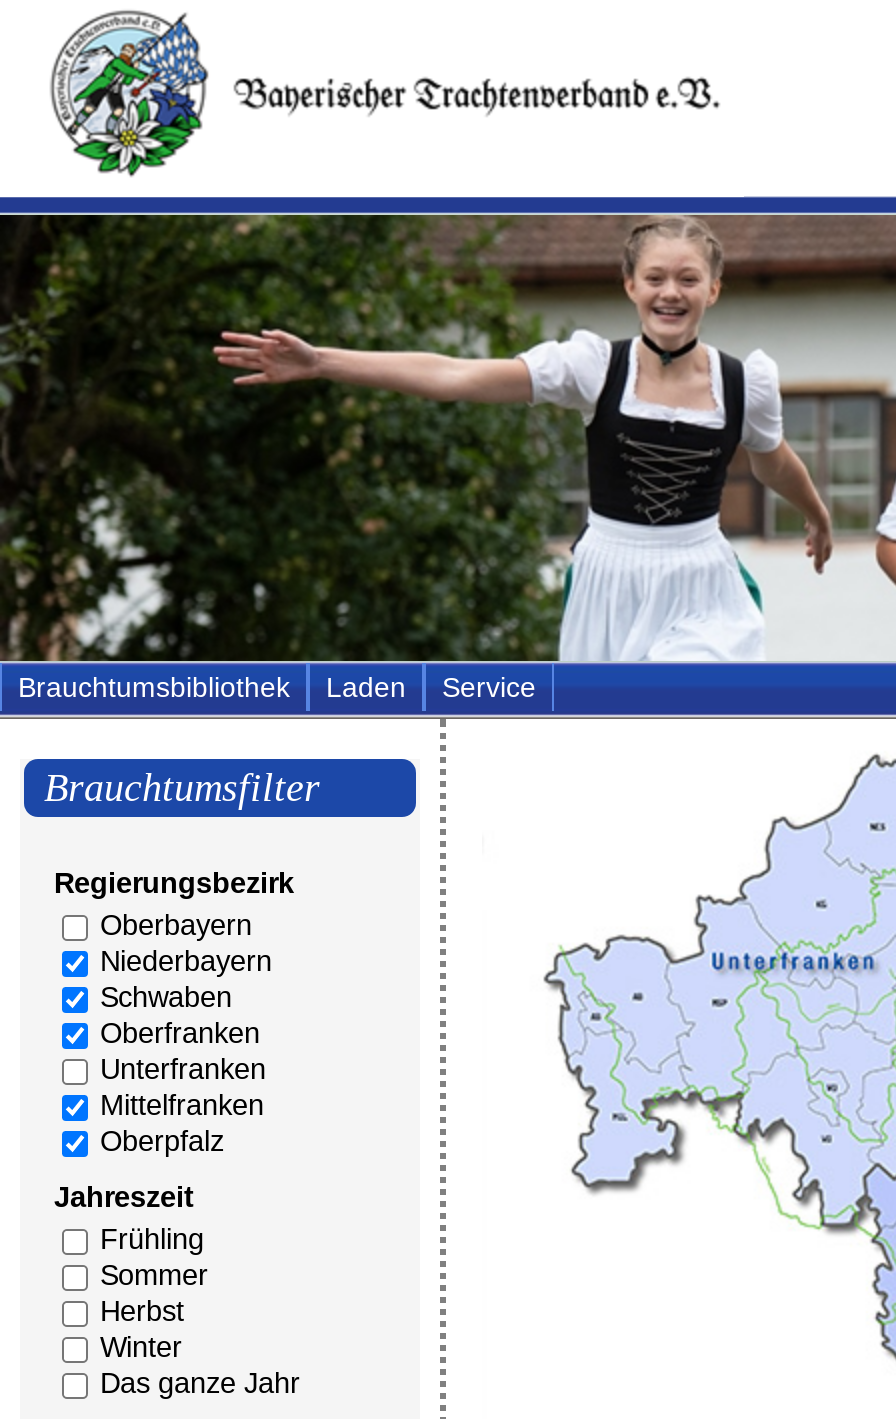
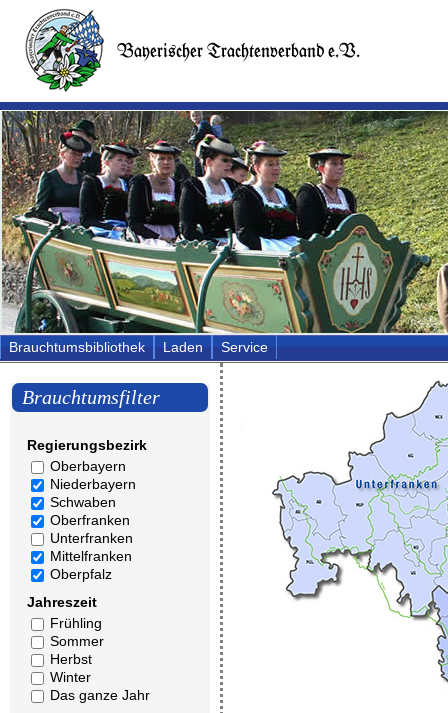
[6,213,890,663] [image] -> [3,110,445,335] [image]

